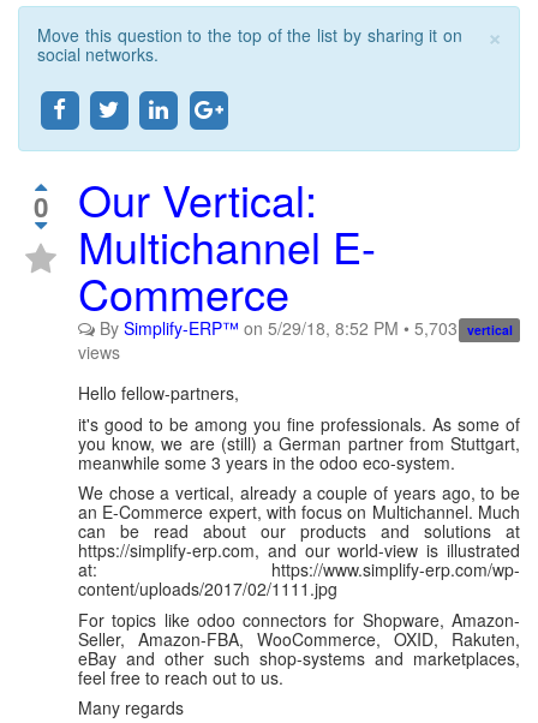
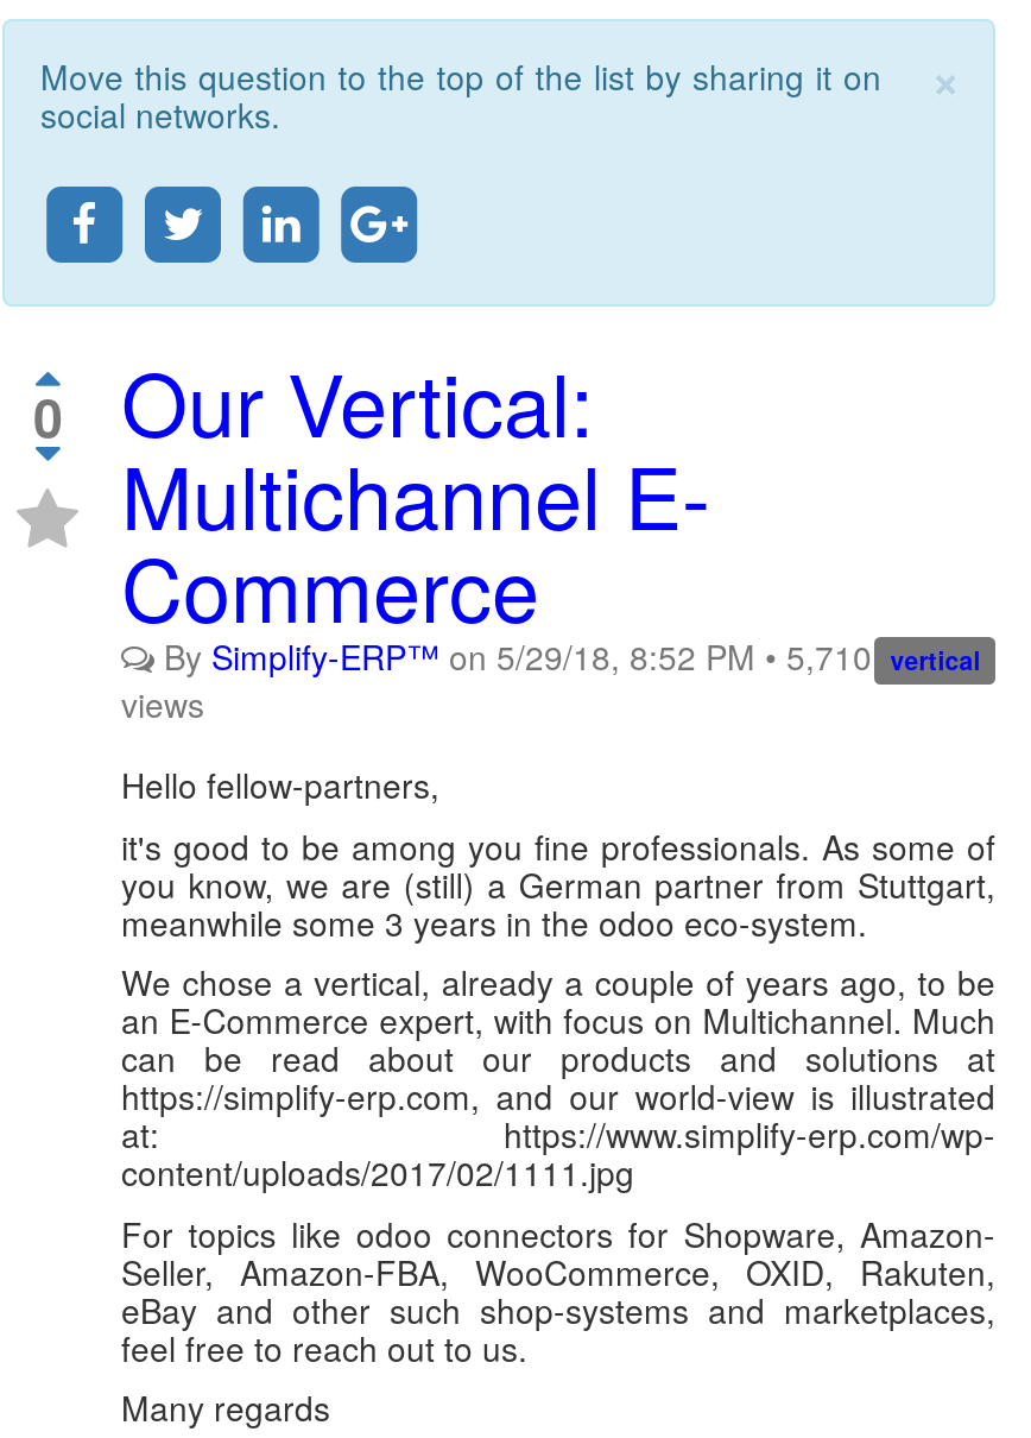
[100,316,458,340] By Simplify-ERP™ on 5/29/18, 8:52 PM • 5,703 -> [164,633,872,680] By Simplify-ERP™ on 5/29/18, 8:52 PM • 5,710

